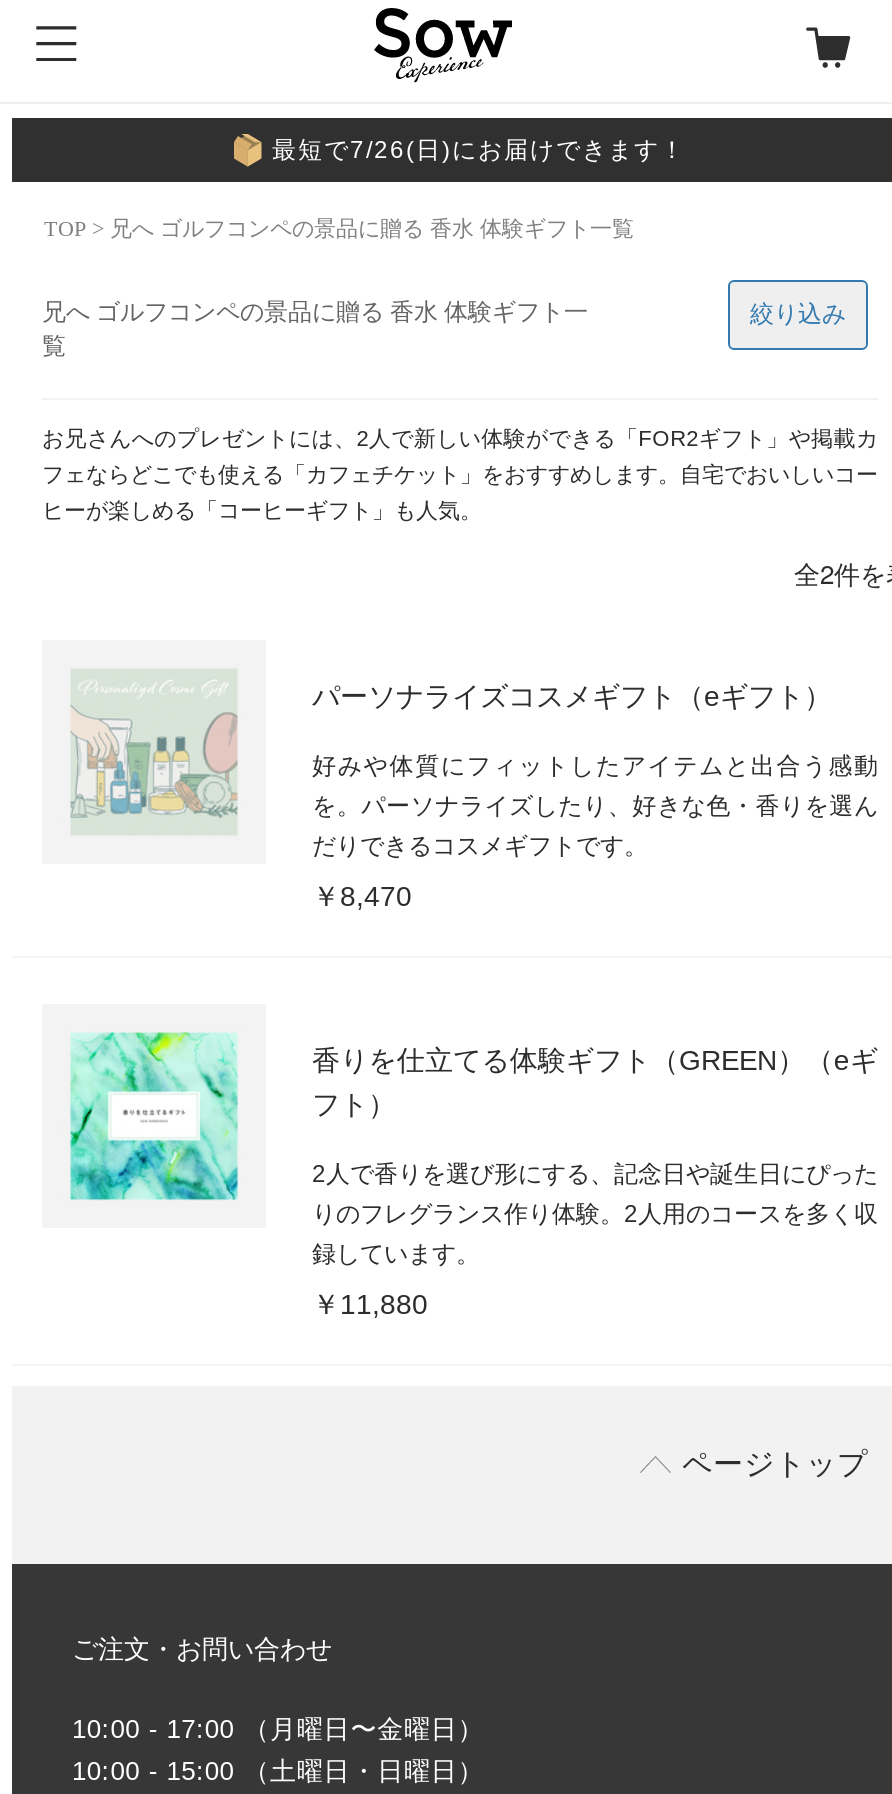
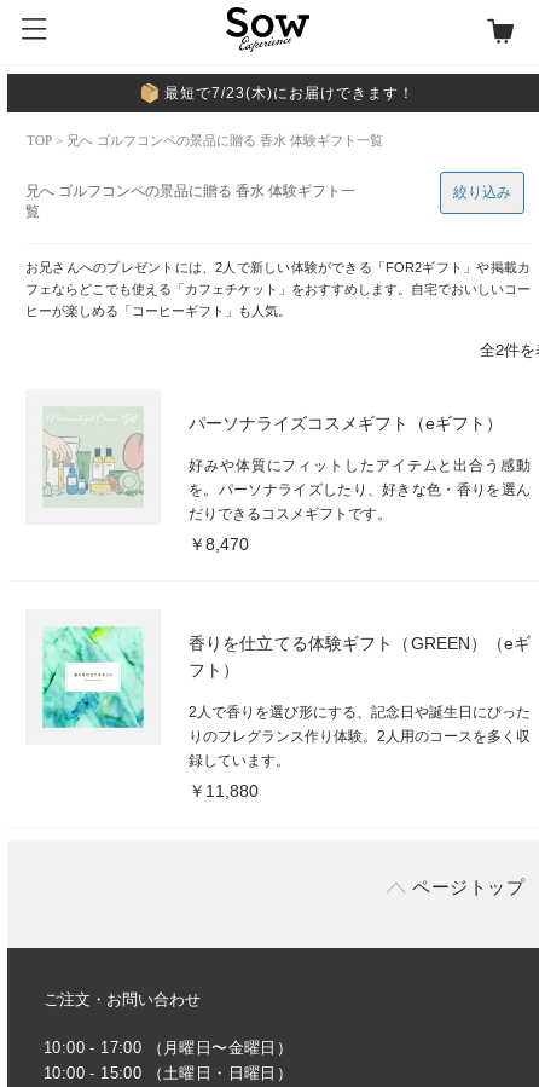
[272,136,686,164] 最短で7/26(日)にお届けできます！ -> [164,85,415,102] 最短で7/23(木)にお届けできます！

